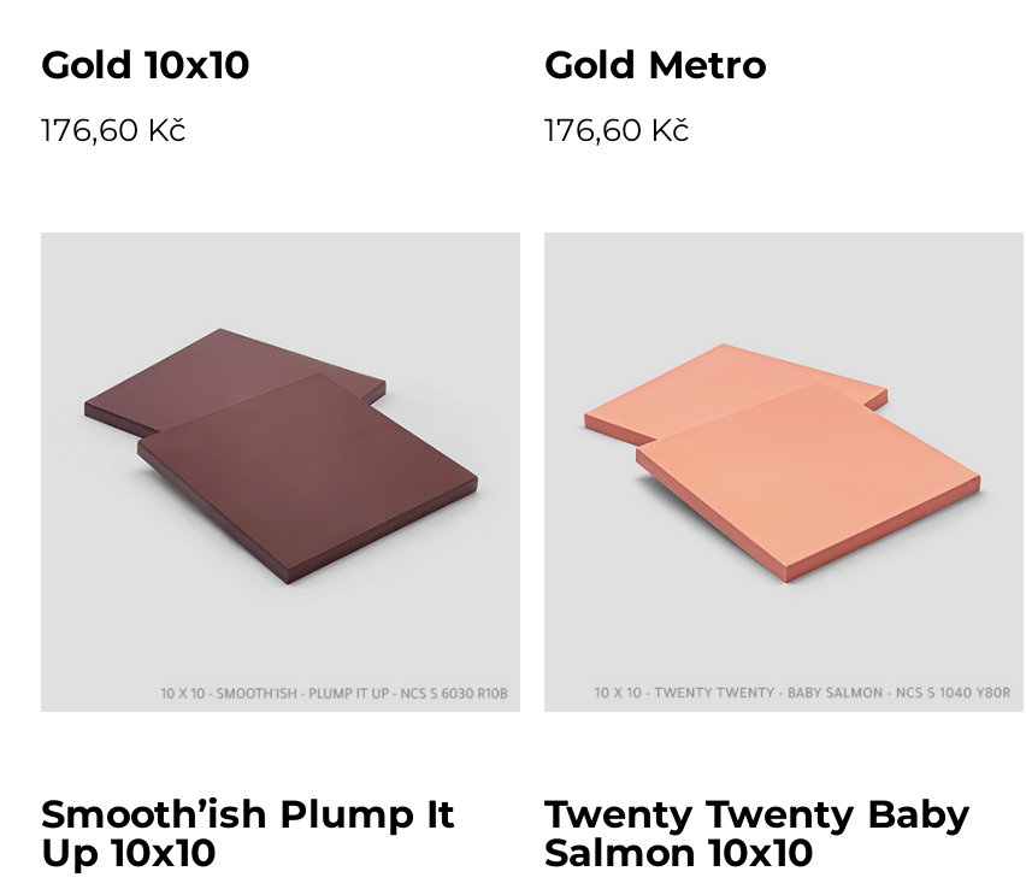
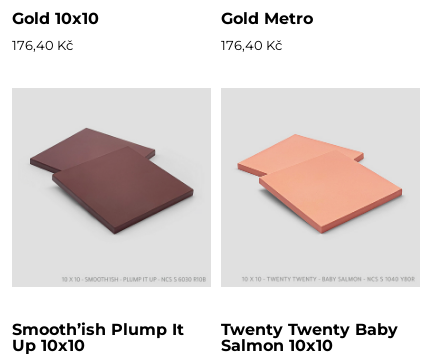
[41,110,185,149] 176,60 Kč -> [12,37,73,53] 176,40 Kč
[544,110,689,149] 176,60 Kč -> [221,37,282,53] 176,40 Kč

